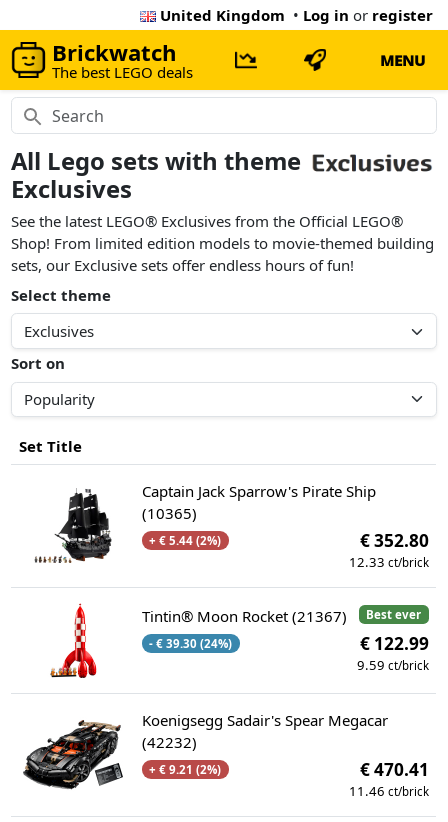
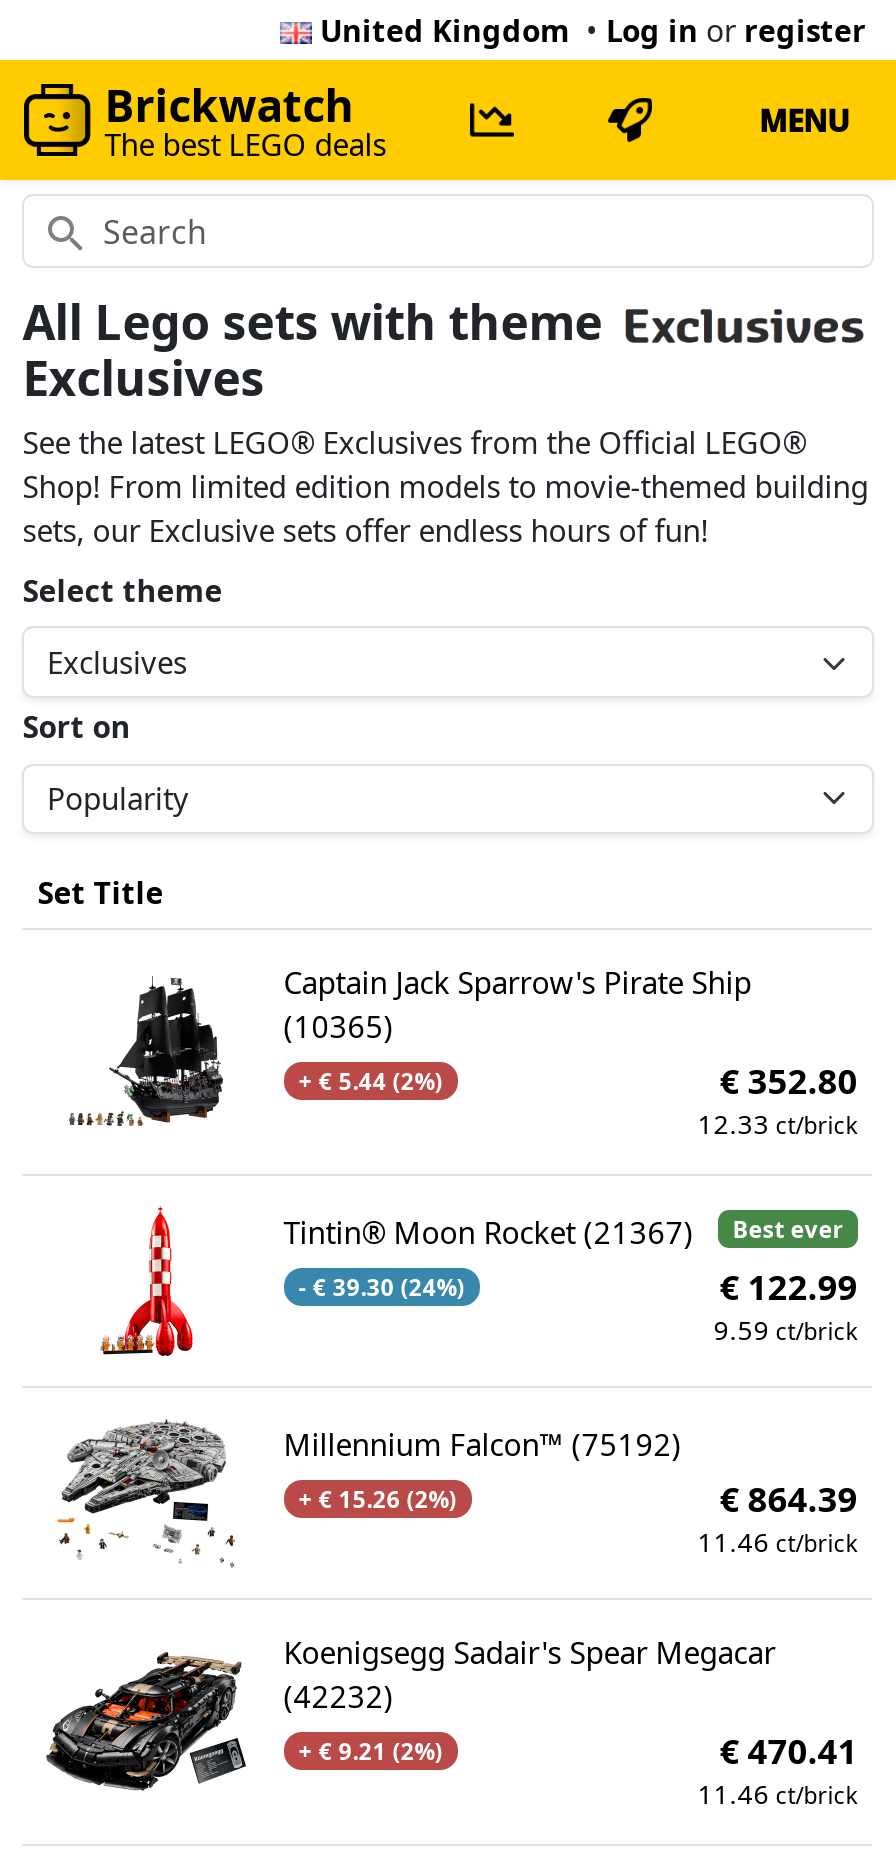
none -> [56,1420,858,1568] [image] | Millennium Falcon™ (75192) | + € 15.26 (2%) | € 864.39 | 11.46 ct/brick

